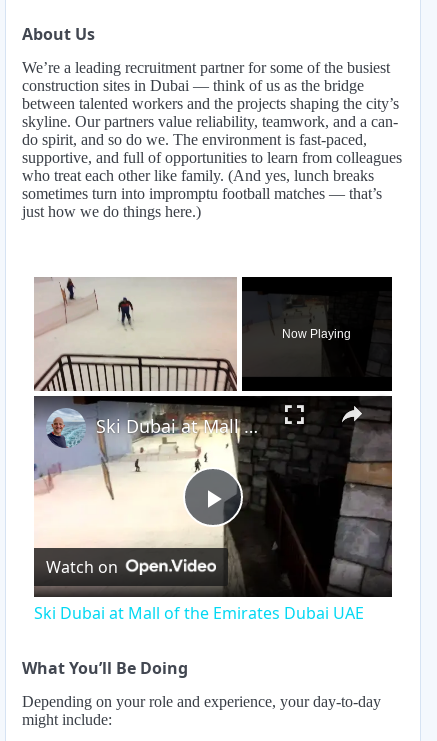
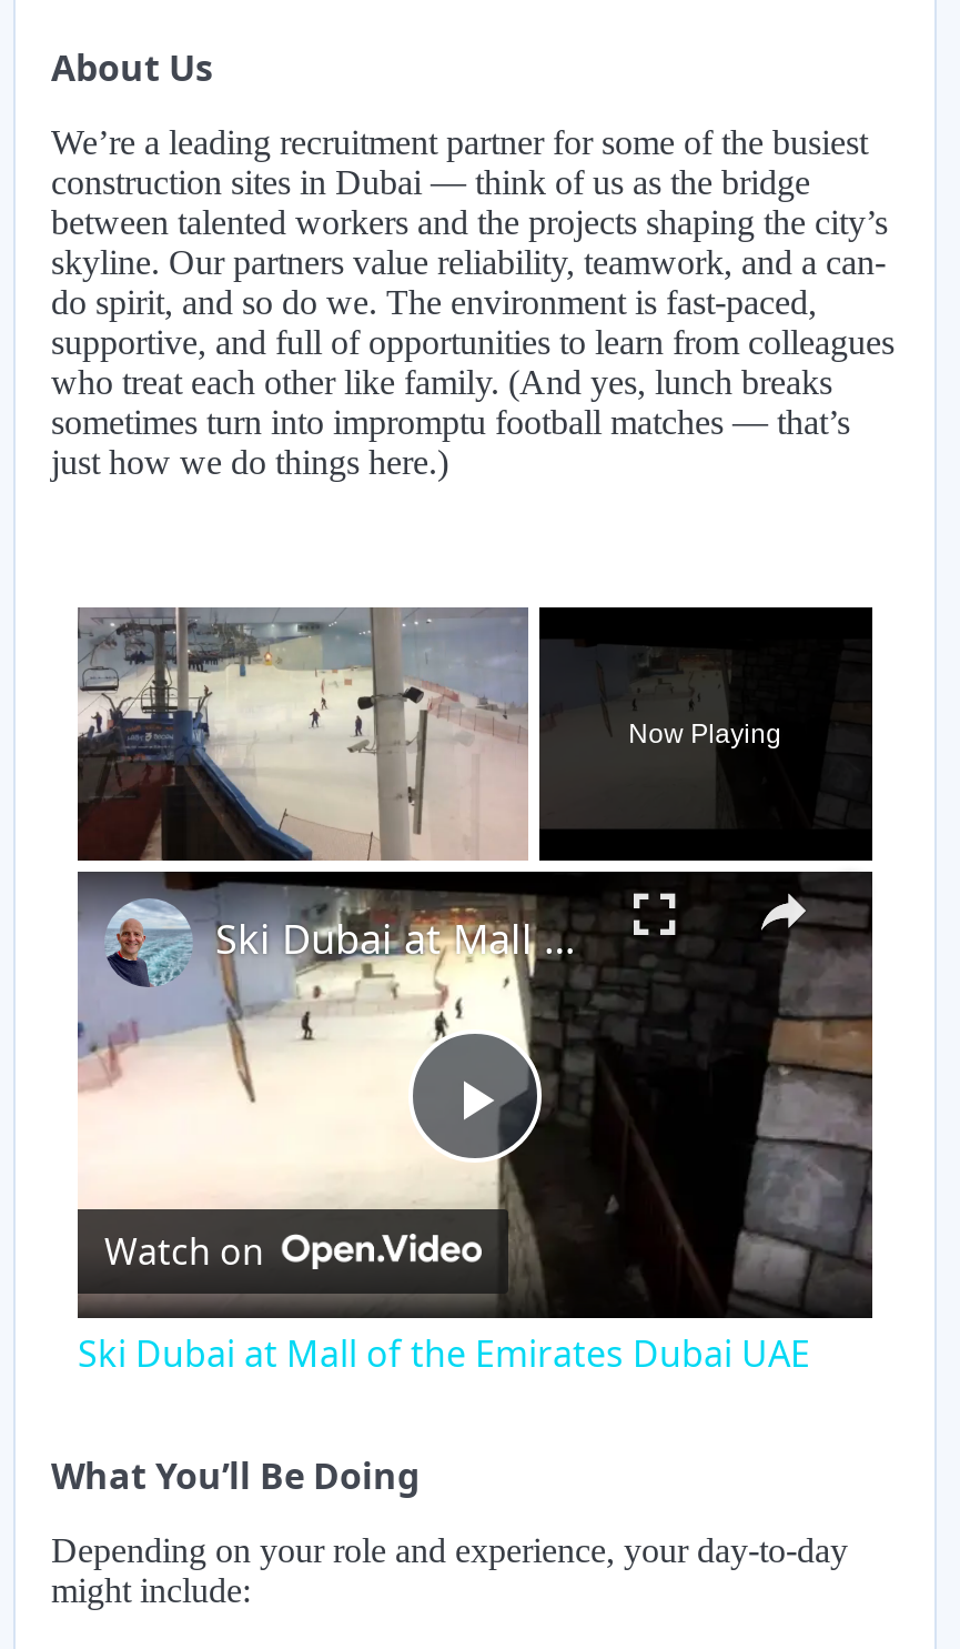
[34,278,237,392] [image] -> [75,607,528,863] [image]

